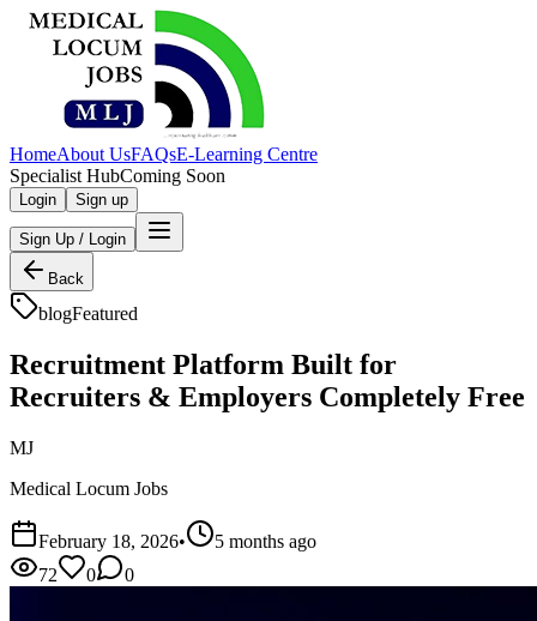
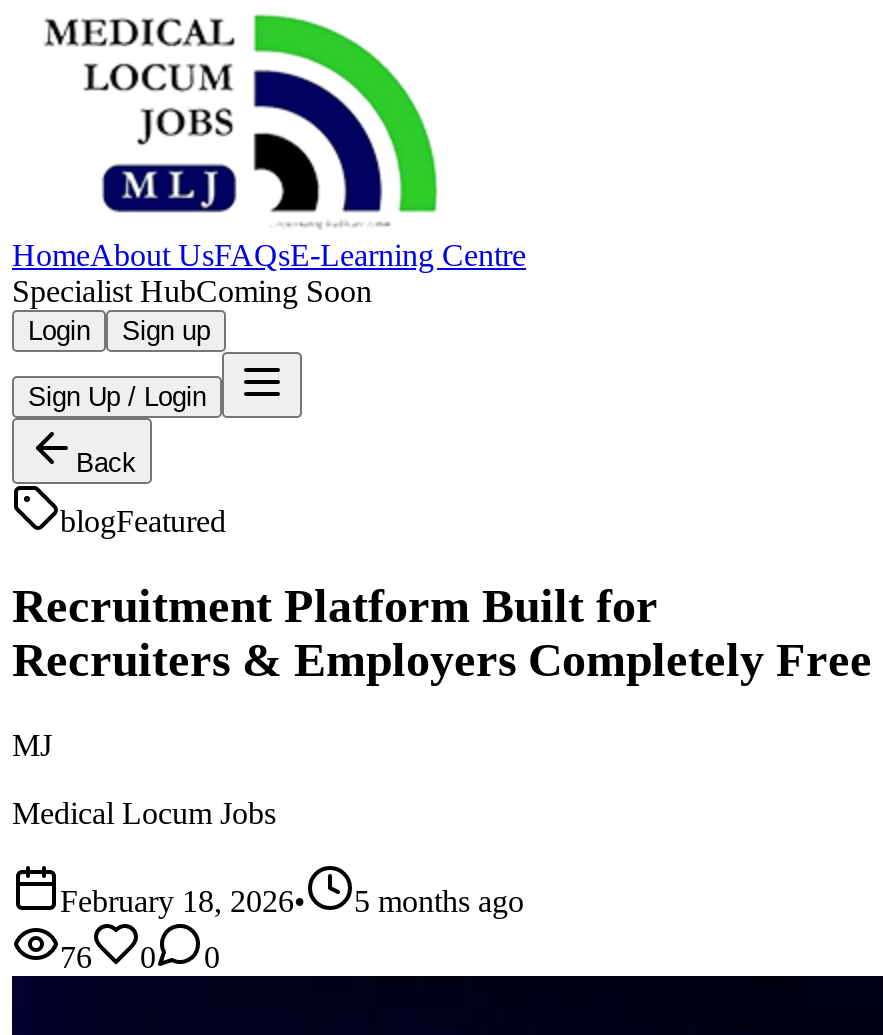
[38,564,134,585] 72 0 0 -> [60,940,220,974] 76 0 0

